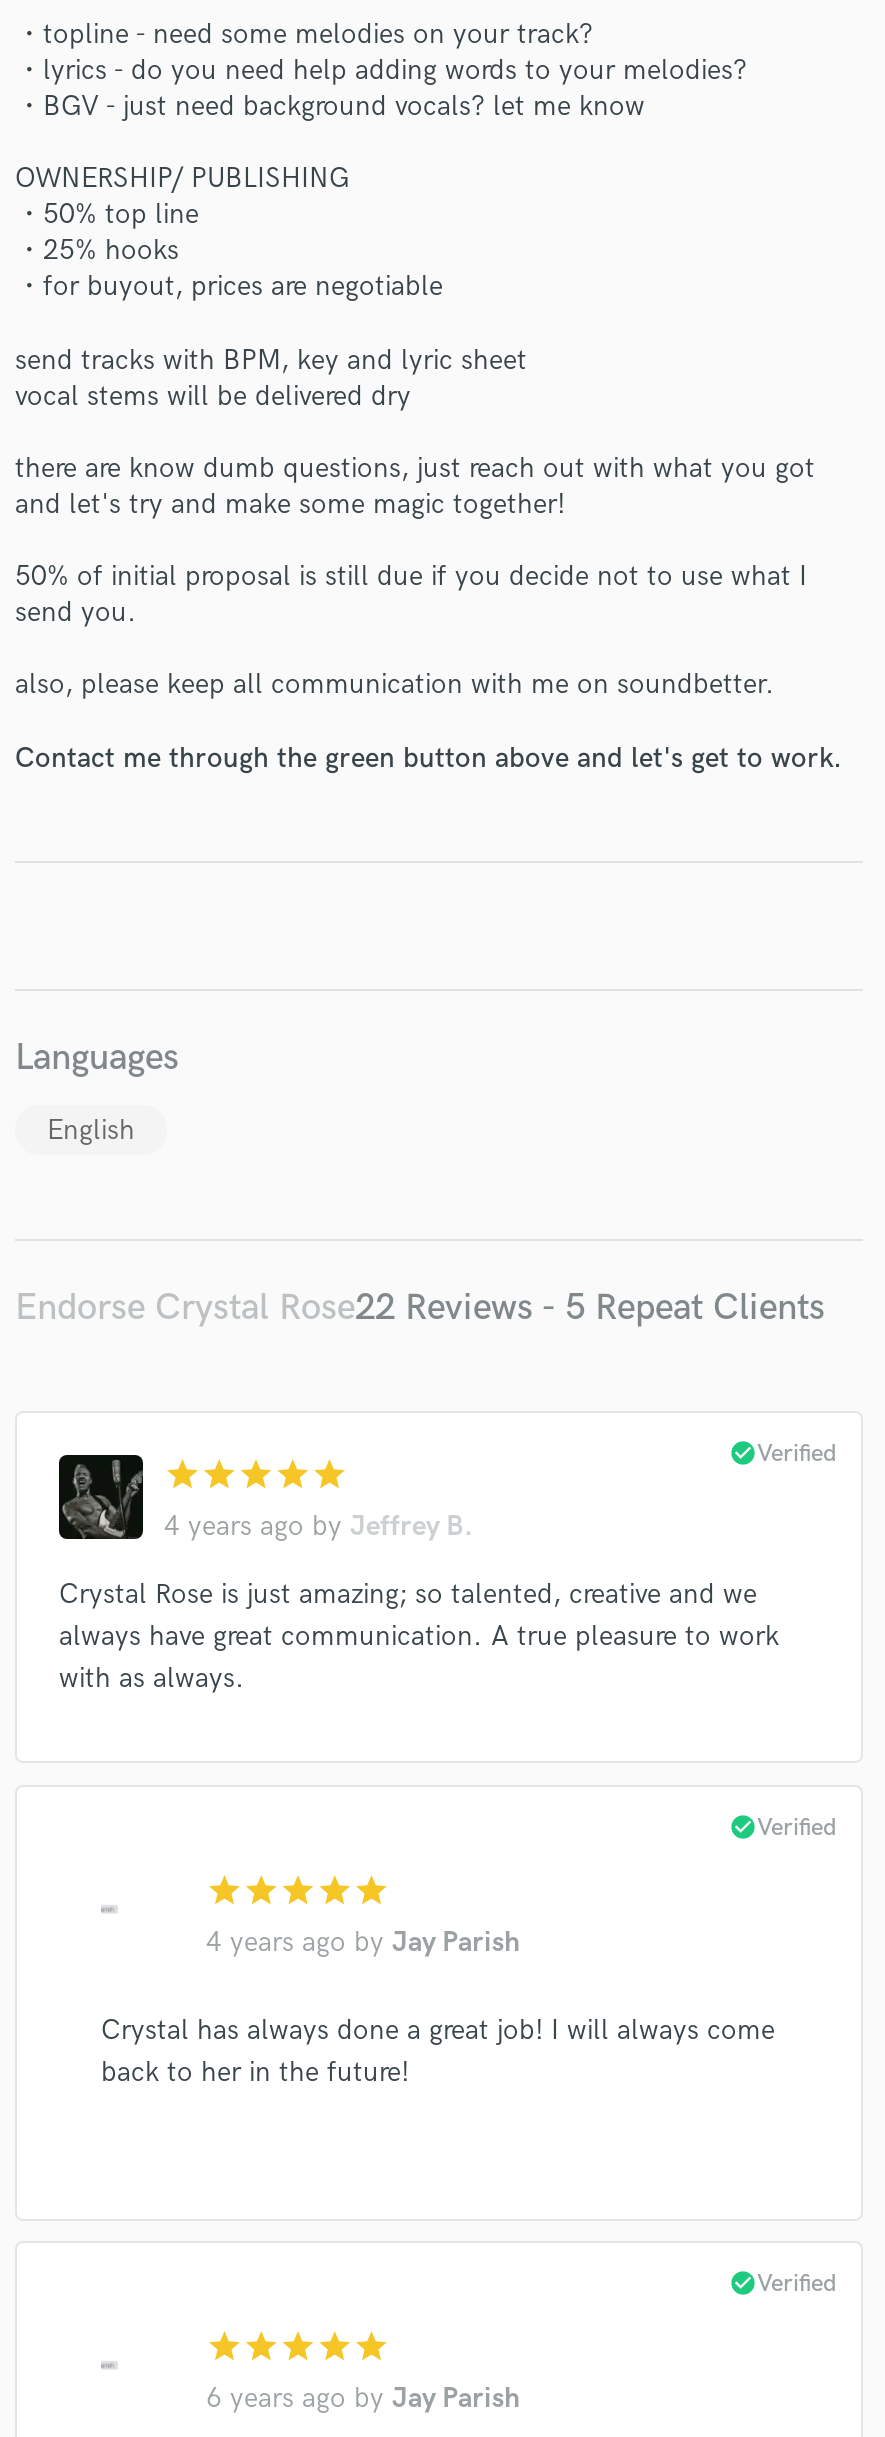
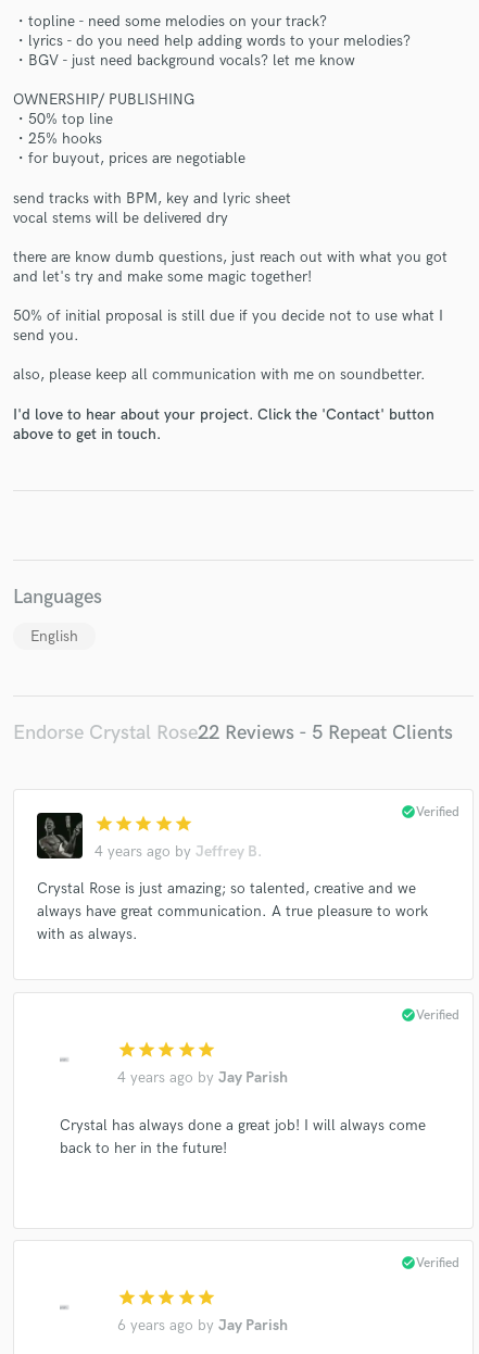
[15,740,841,774] Contact me through the green button above and let's get to work. -> [13,405,434,443] I'd love to hear about your project. Click the 'Contact' button | above to get in touch.

